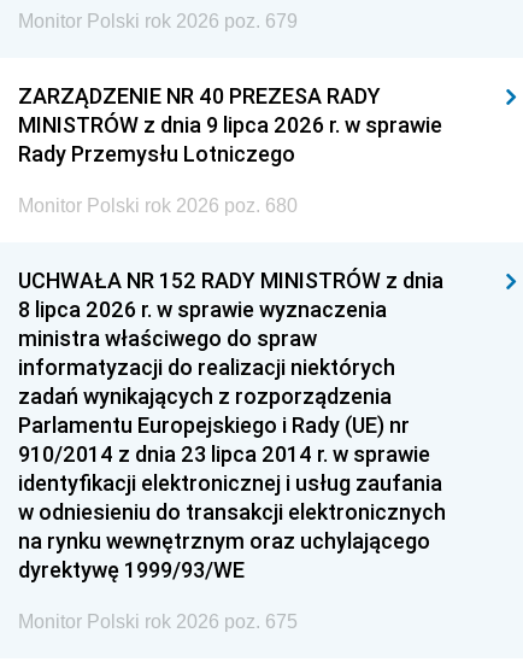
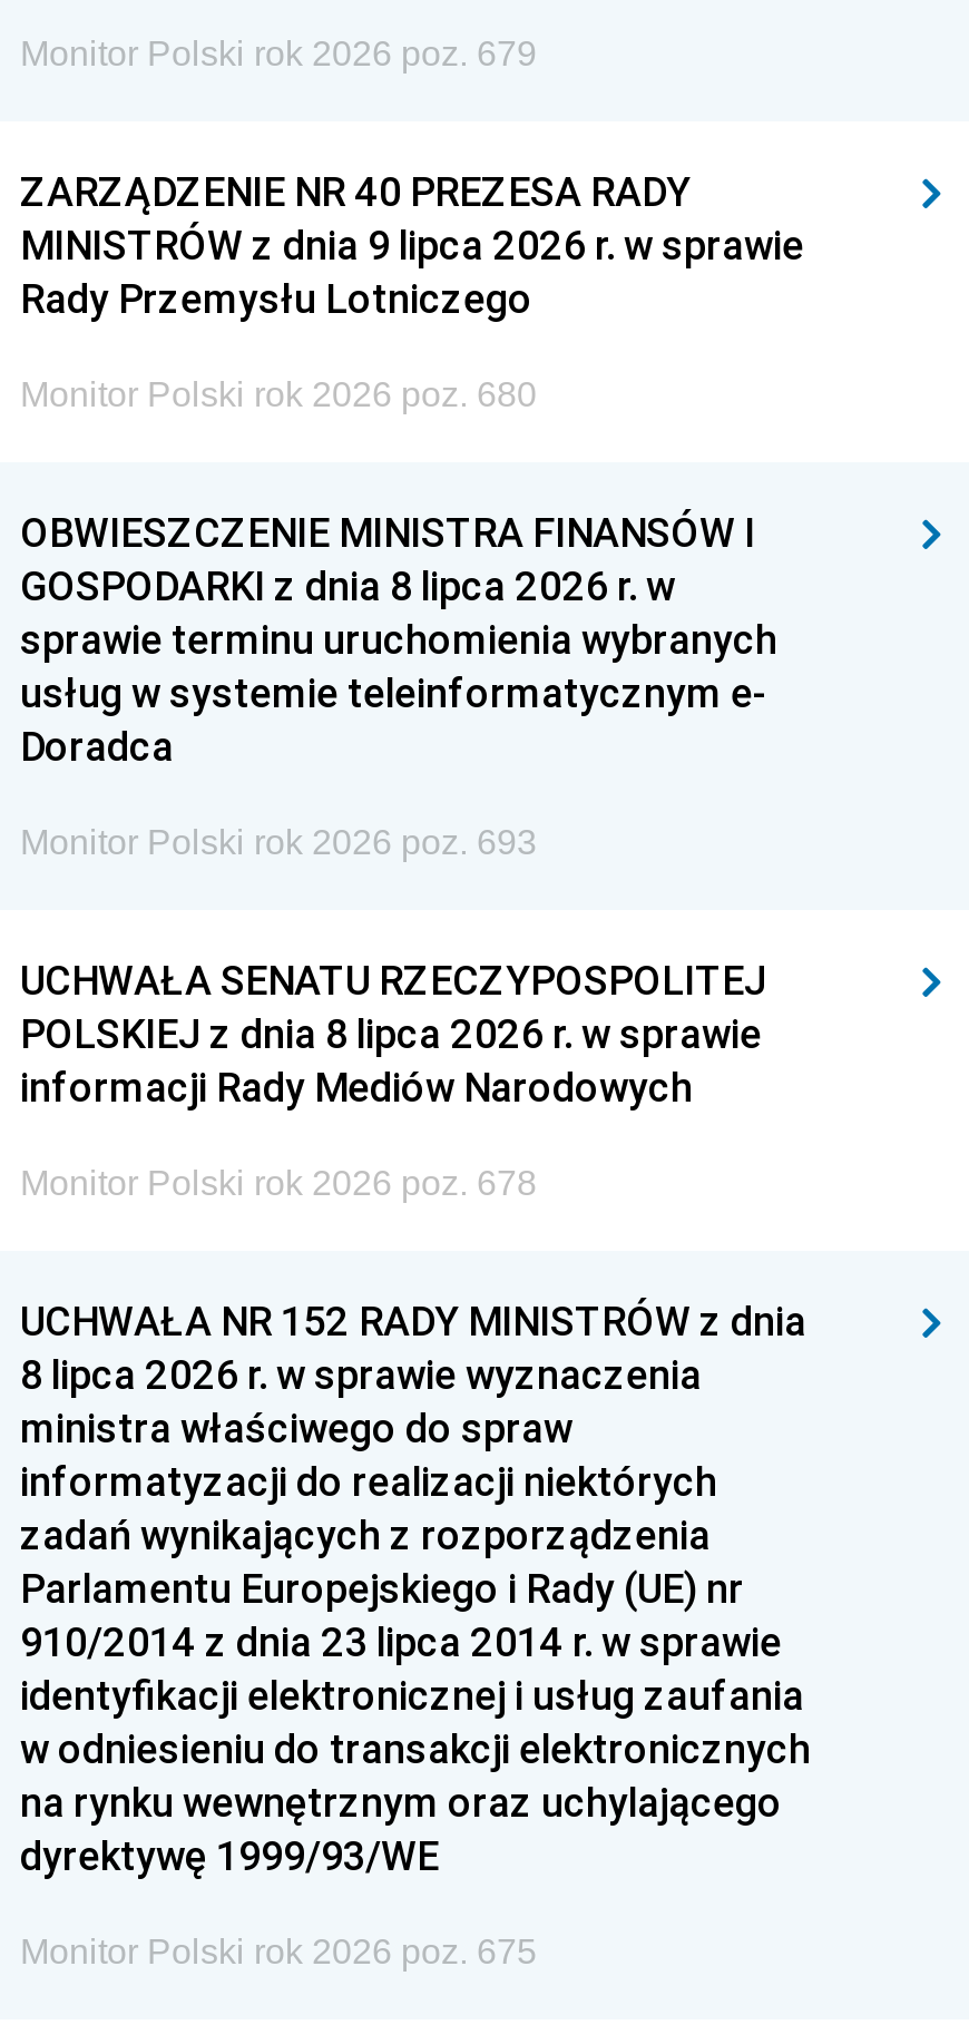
none -> [20,507,777,1202] OBWIESZCZENIE MINISTRA FINANSÓW I | GOSPODARKI z dnia 8 lipca 2026 r. w | sprawie terminu uruchomienia wybranych | usług w systemie teleinformatycznym e- | Doradca | Monitor Polski rok 2026 poz. 693 | UCHWAŁA SENATU RZECZYPOSPOLITEJ | POLSKIEJ z dnia 8 lipca 2026 r. w sprawie | informacji Rady Mediów Narodowych | Monitor Polski rok 2026 poz. 678

